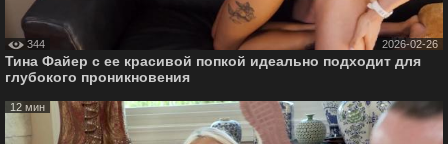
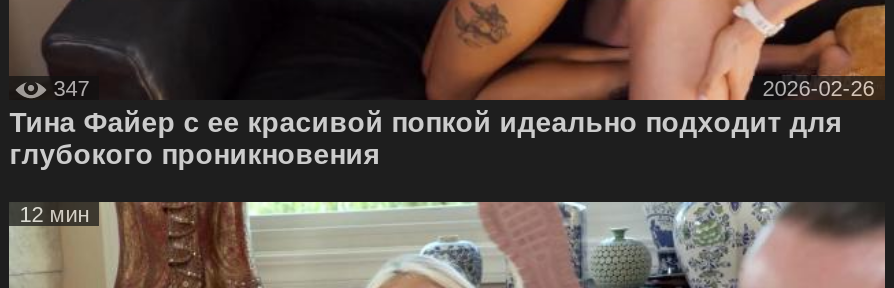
[27,38,45,50] 344 -> [53,76,89,100] 347

